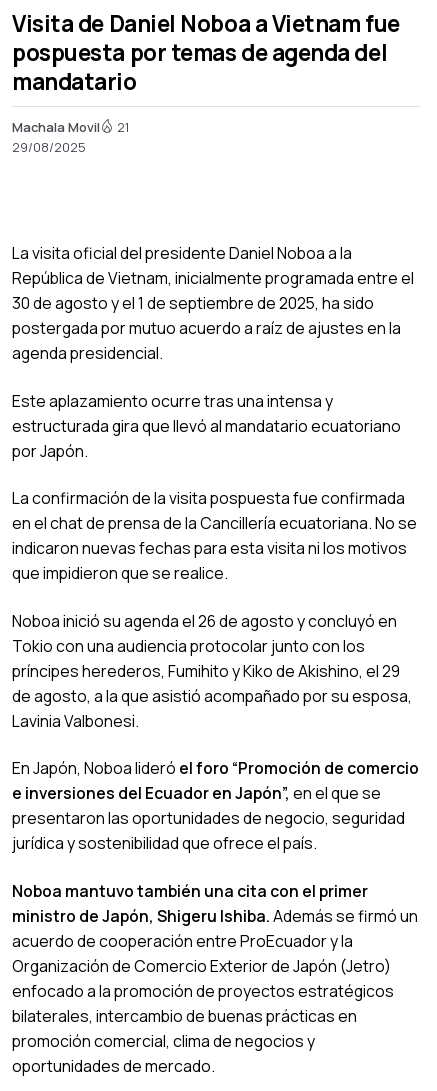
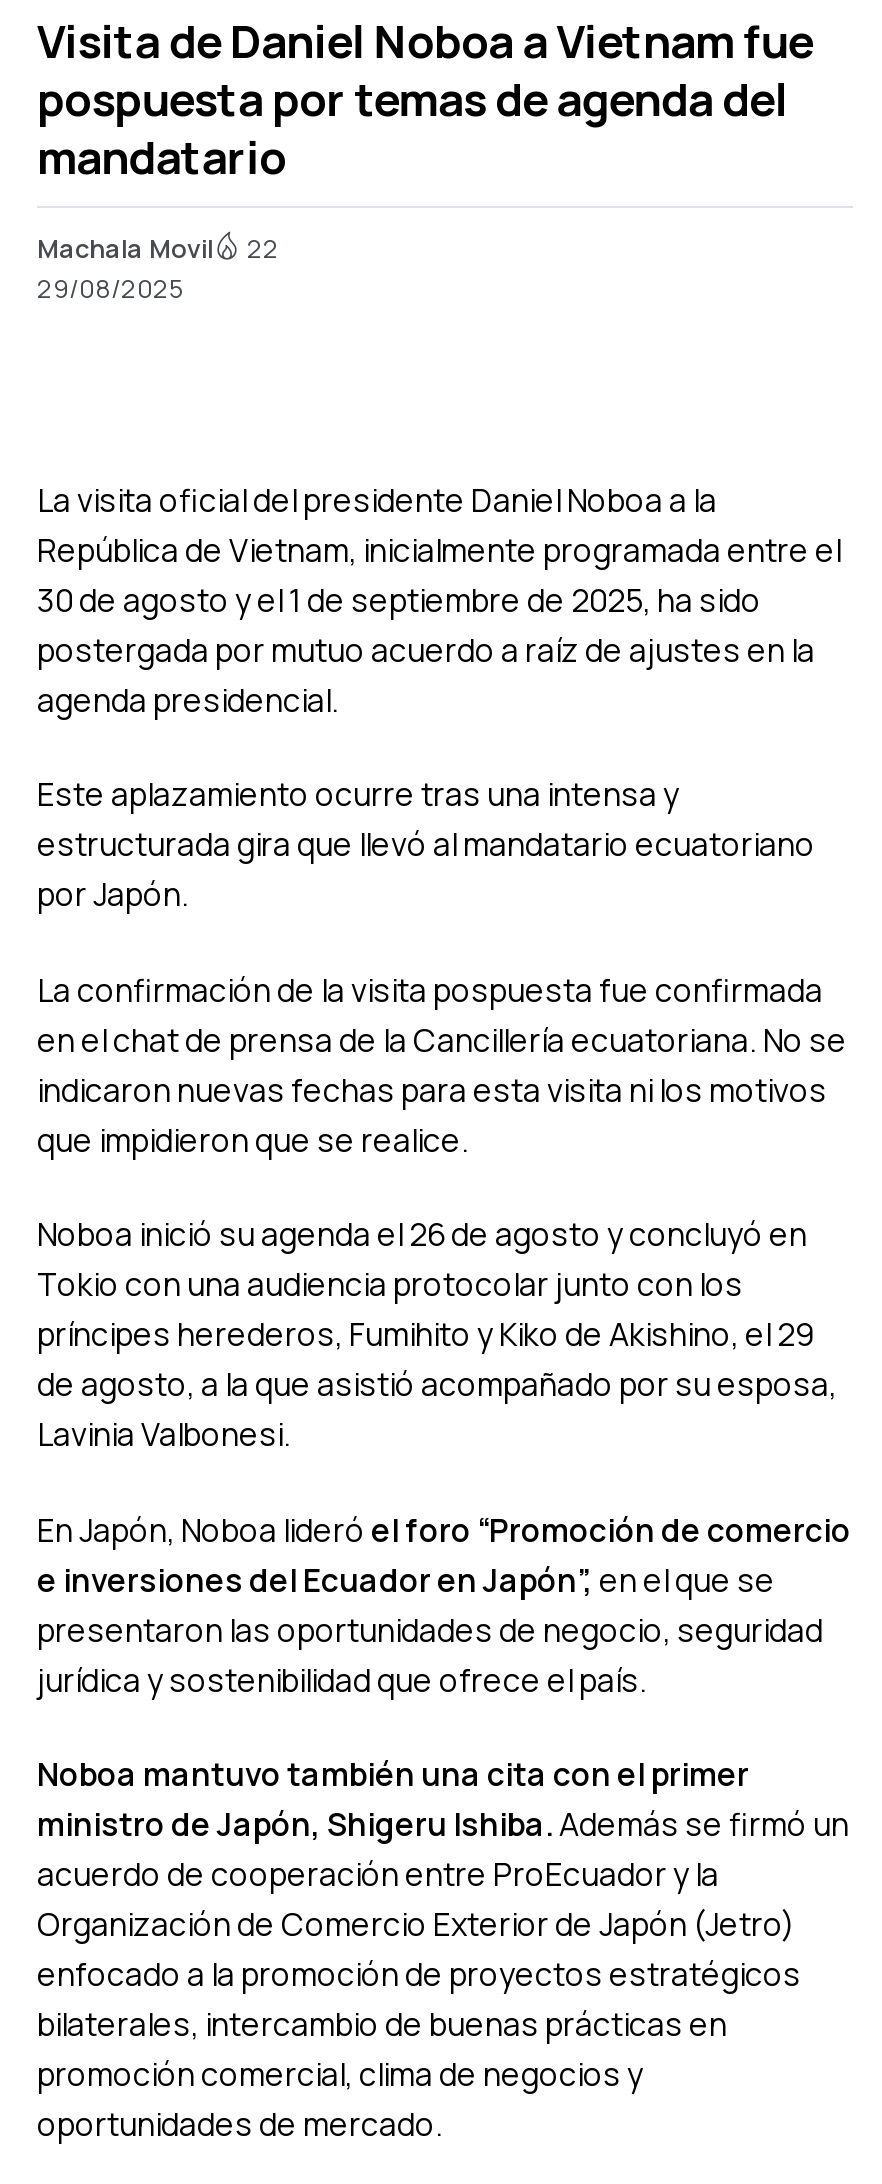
[12,118,130,136] Machala Movil 21 -> [37,230,279,266] Machala Movil 22

